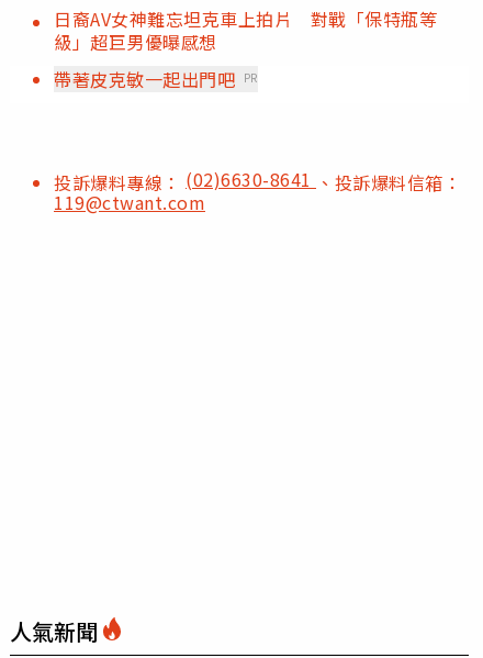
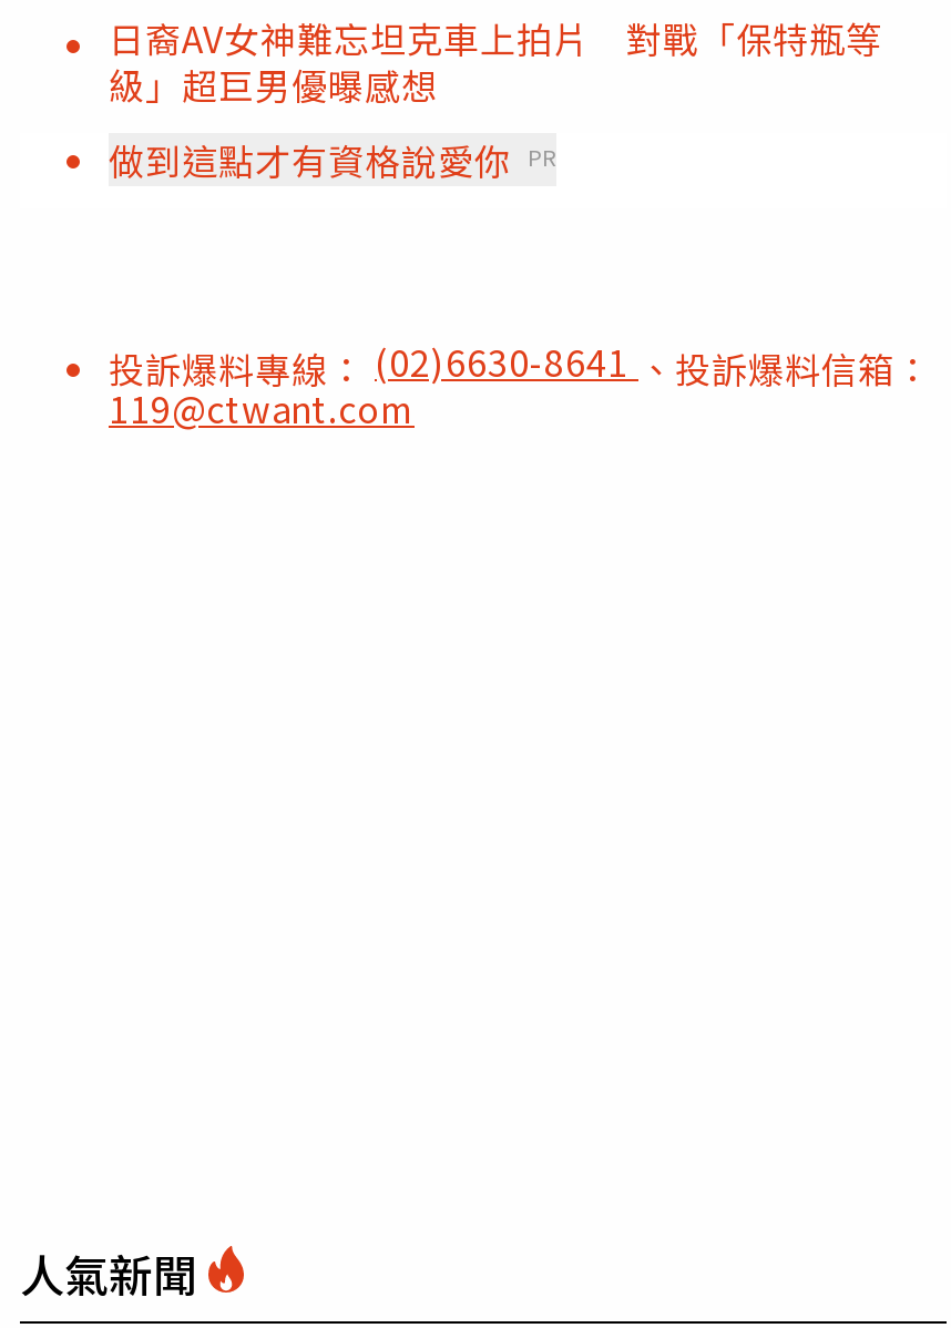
[54,66,257,92] 帶著皮克敏一起出門吧 PR -> [109,132,556,186] 做到這點才有資格說愛你 PR

